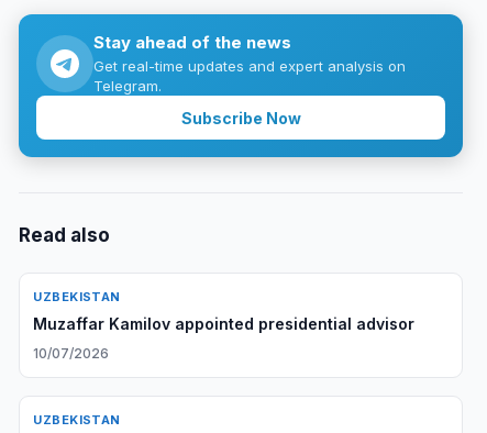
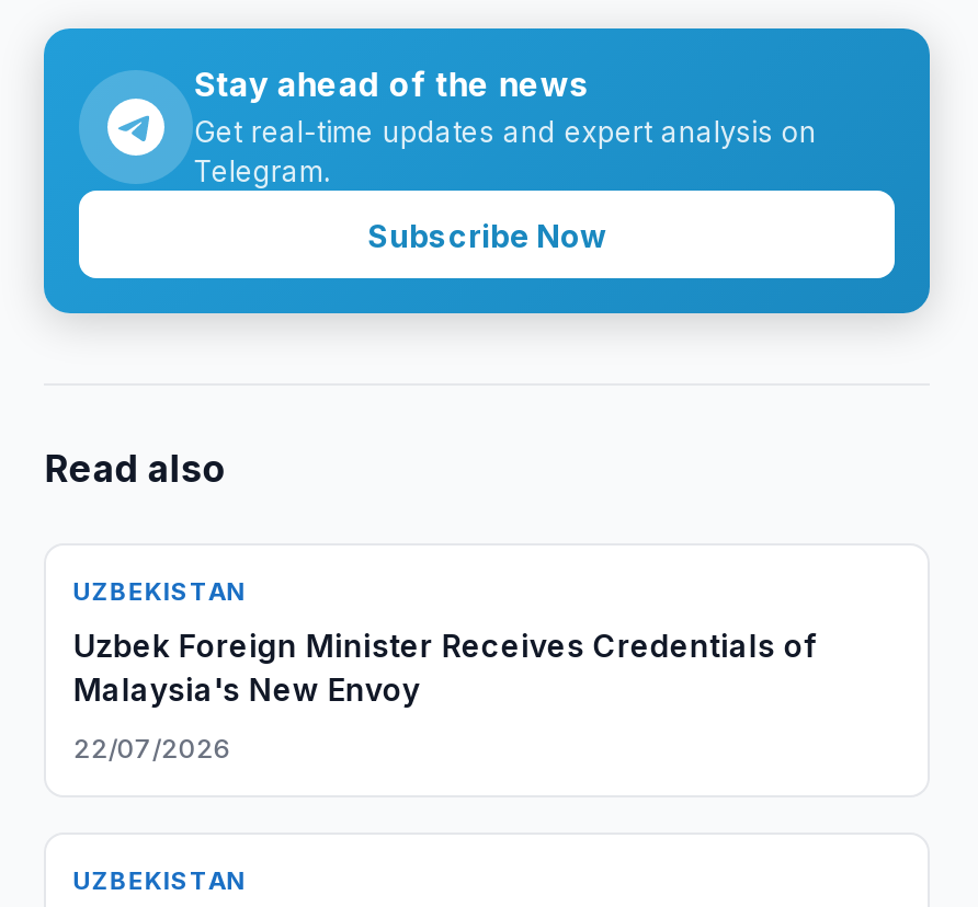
[33,314,415,333] Muzaffar Kamilov appointed presidential advisor -> [73,627,817,708] Uzbek Foreign Minister Receives Credentials of | Malaysia's New Envoy
[33,345,109,362] 10/07/2026 -> [73,732,231,765] 22/07/2026

